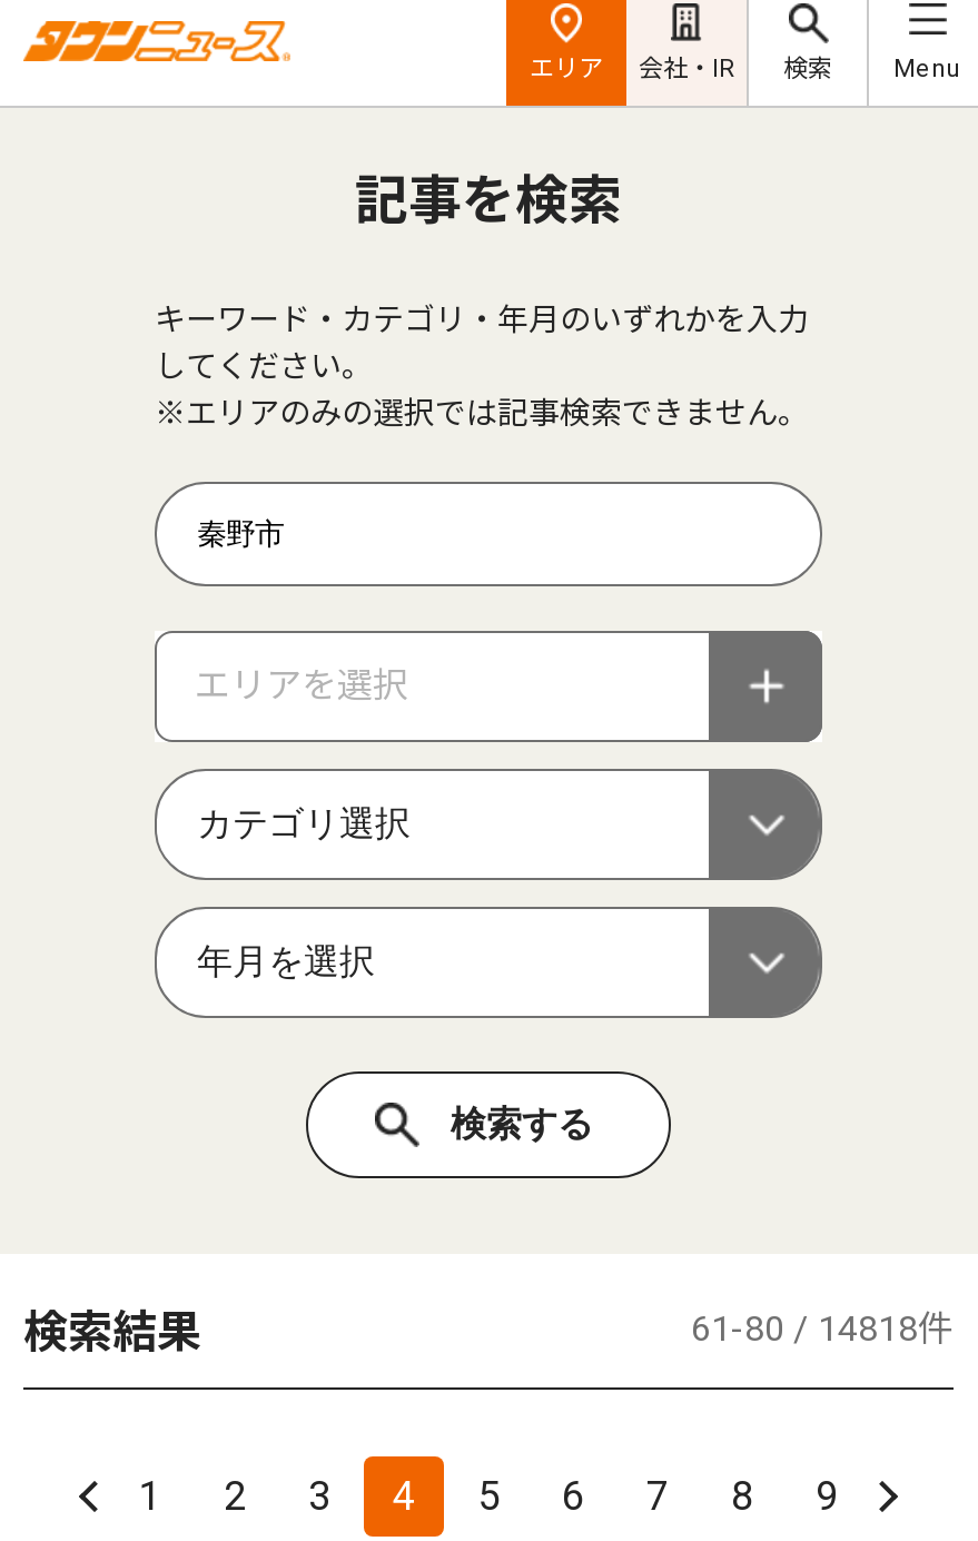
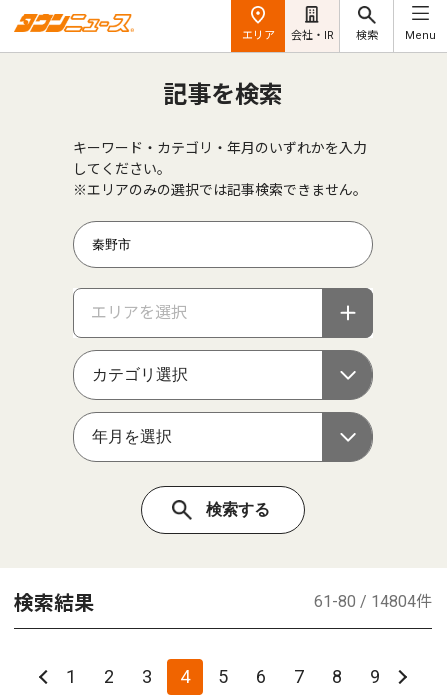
[691,1307,954,1350] 61-80 / 14818件 -> [314,592,432,611] 61-80 / 14804件

